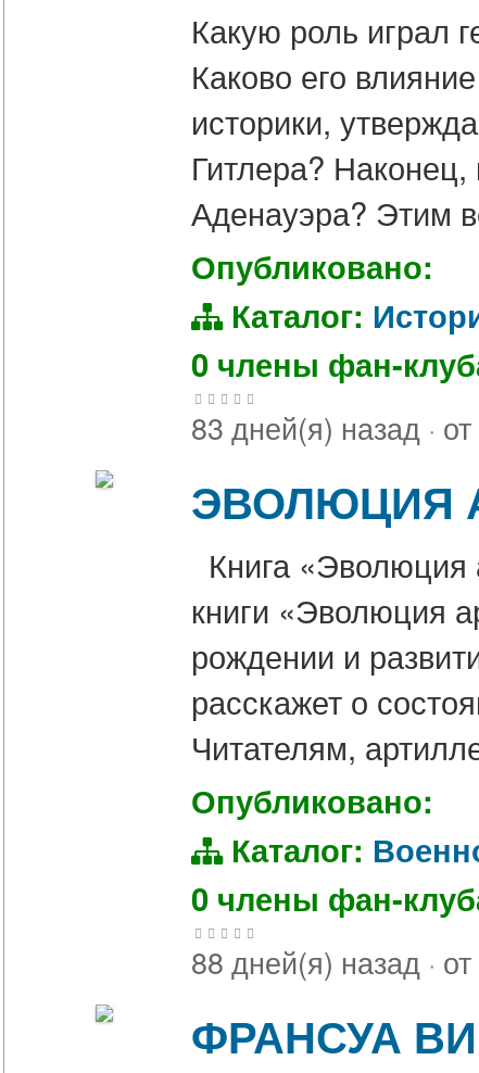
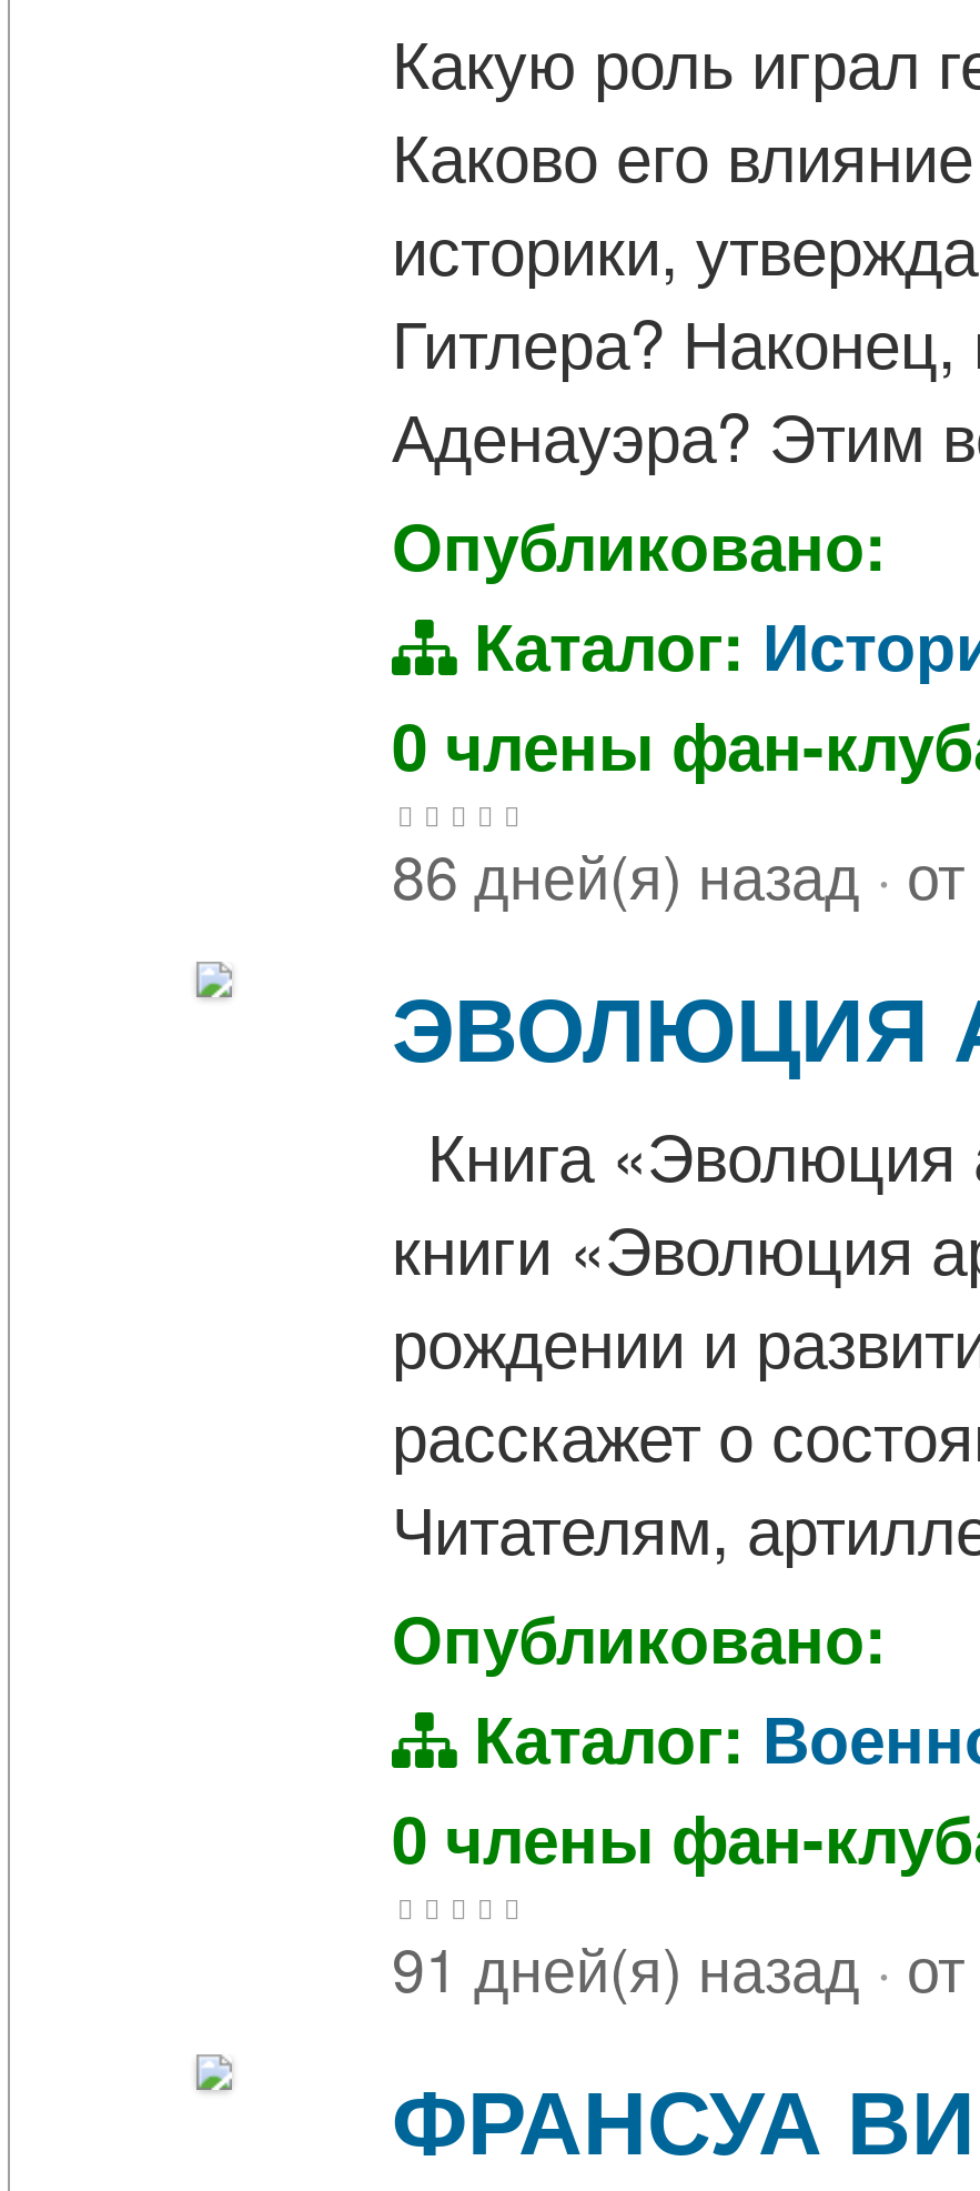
[191,406,479,449] 83 дней(я) назад · от -> [392,831,980,917] 86 дней(я) назад · от
[191,941,479,983] 88 дней(я) назад · от -> [392,1923,980,2010] 91 дней(я) назад · от

